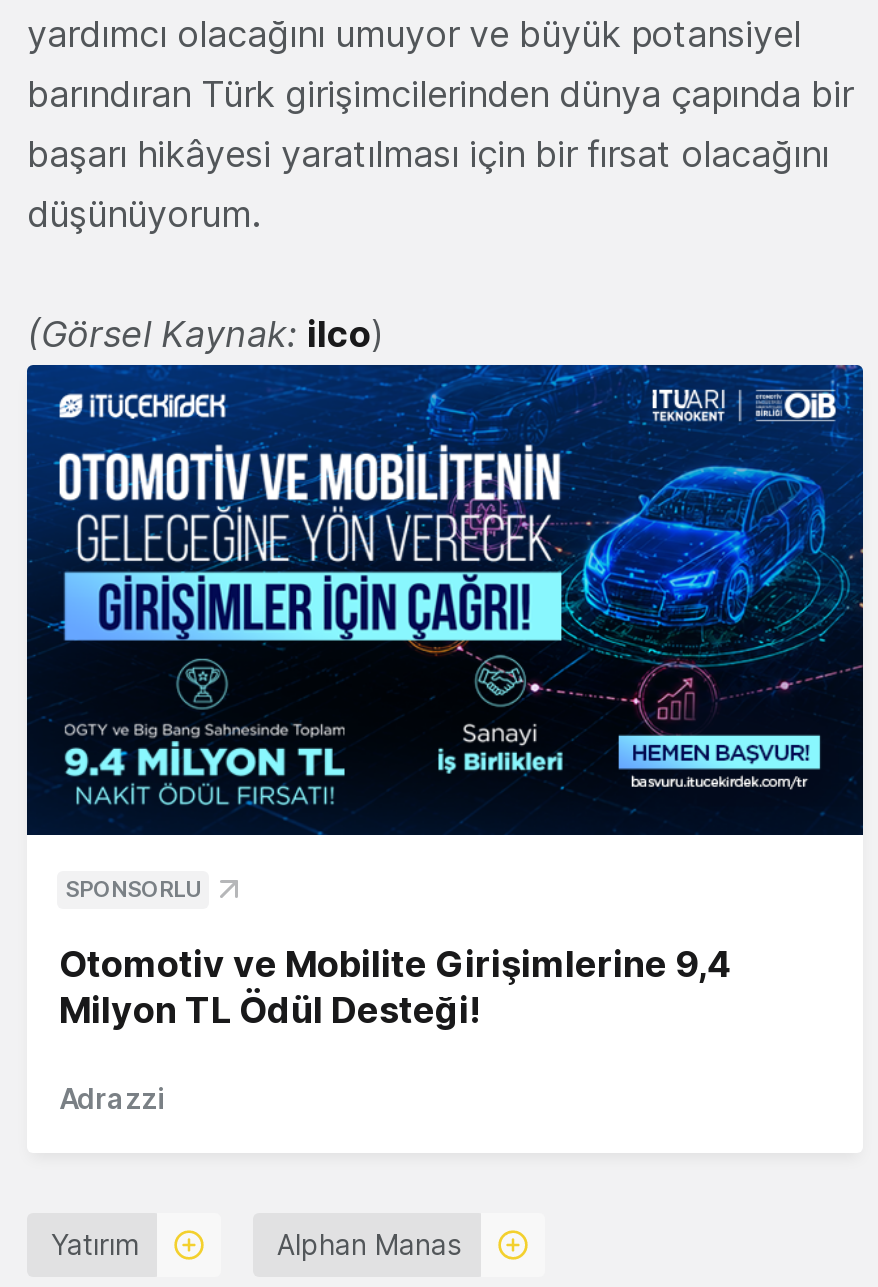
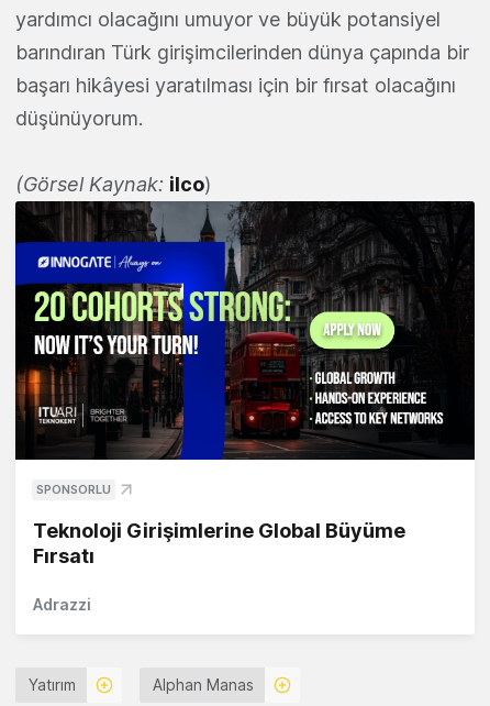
[25,363,865,837] [image] -> [14,200,476,461] [image]
[59,942,731,1030] Otomotiv ve Mobilite Girişimlerine 9,4 | Milyon TL Ödül Desteği! -> [33,519,405,567] Teknoloji Girişimlerine Global Büyüme | Fırsatı

